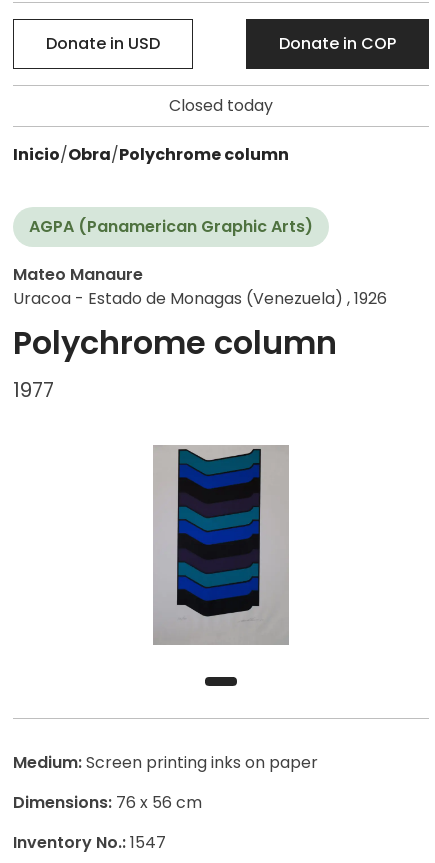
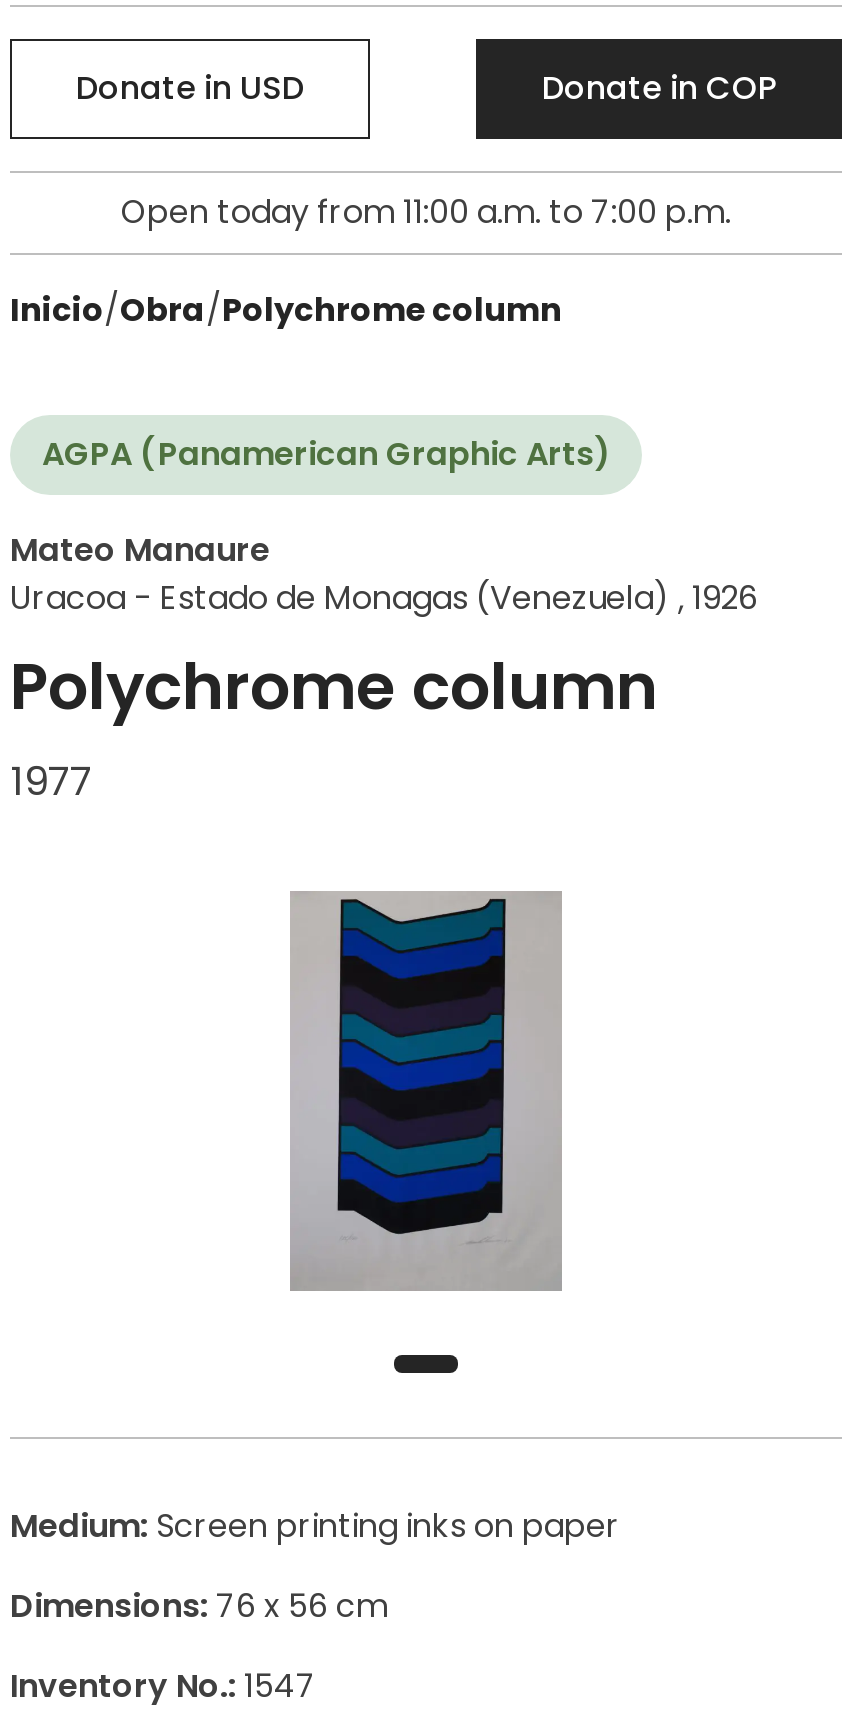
[169,94,273,117] Closed today -> [121,189,731,235] Open today from 11:00 a.m. to 7:00 p.m.

